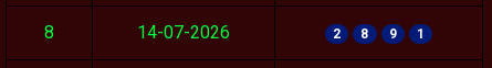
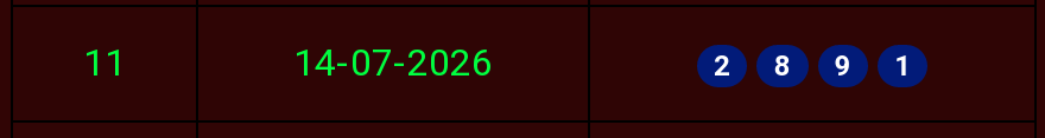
[44,22,54,43] 8 -> [83,40,126,85] 11

